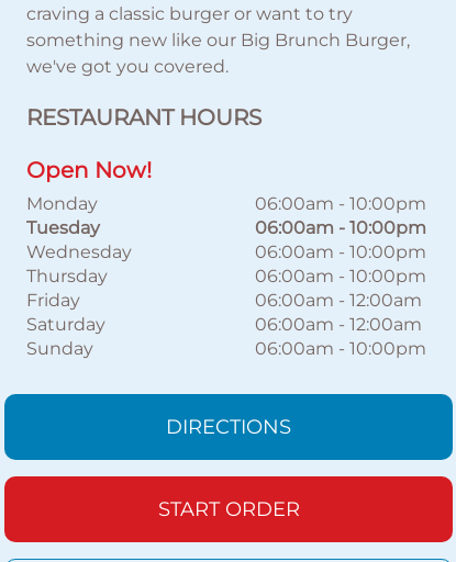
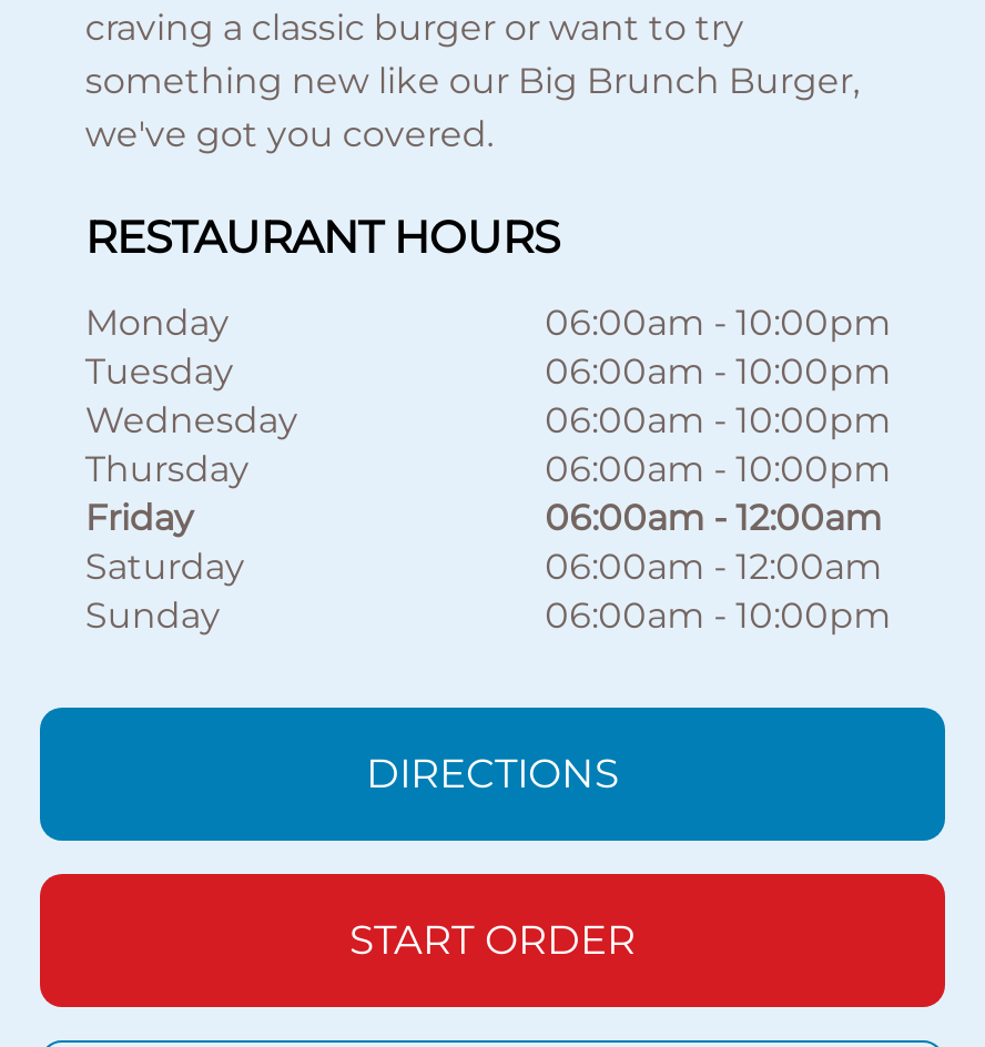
[27,157,152,183] Open Now! -> none

